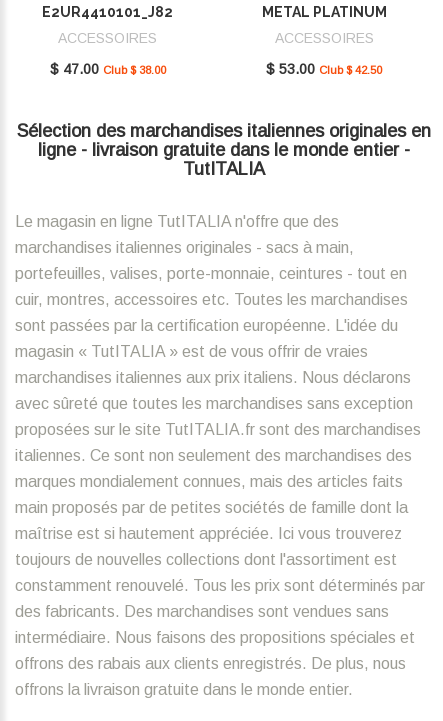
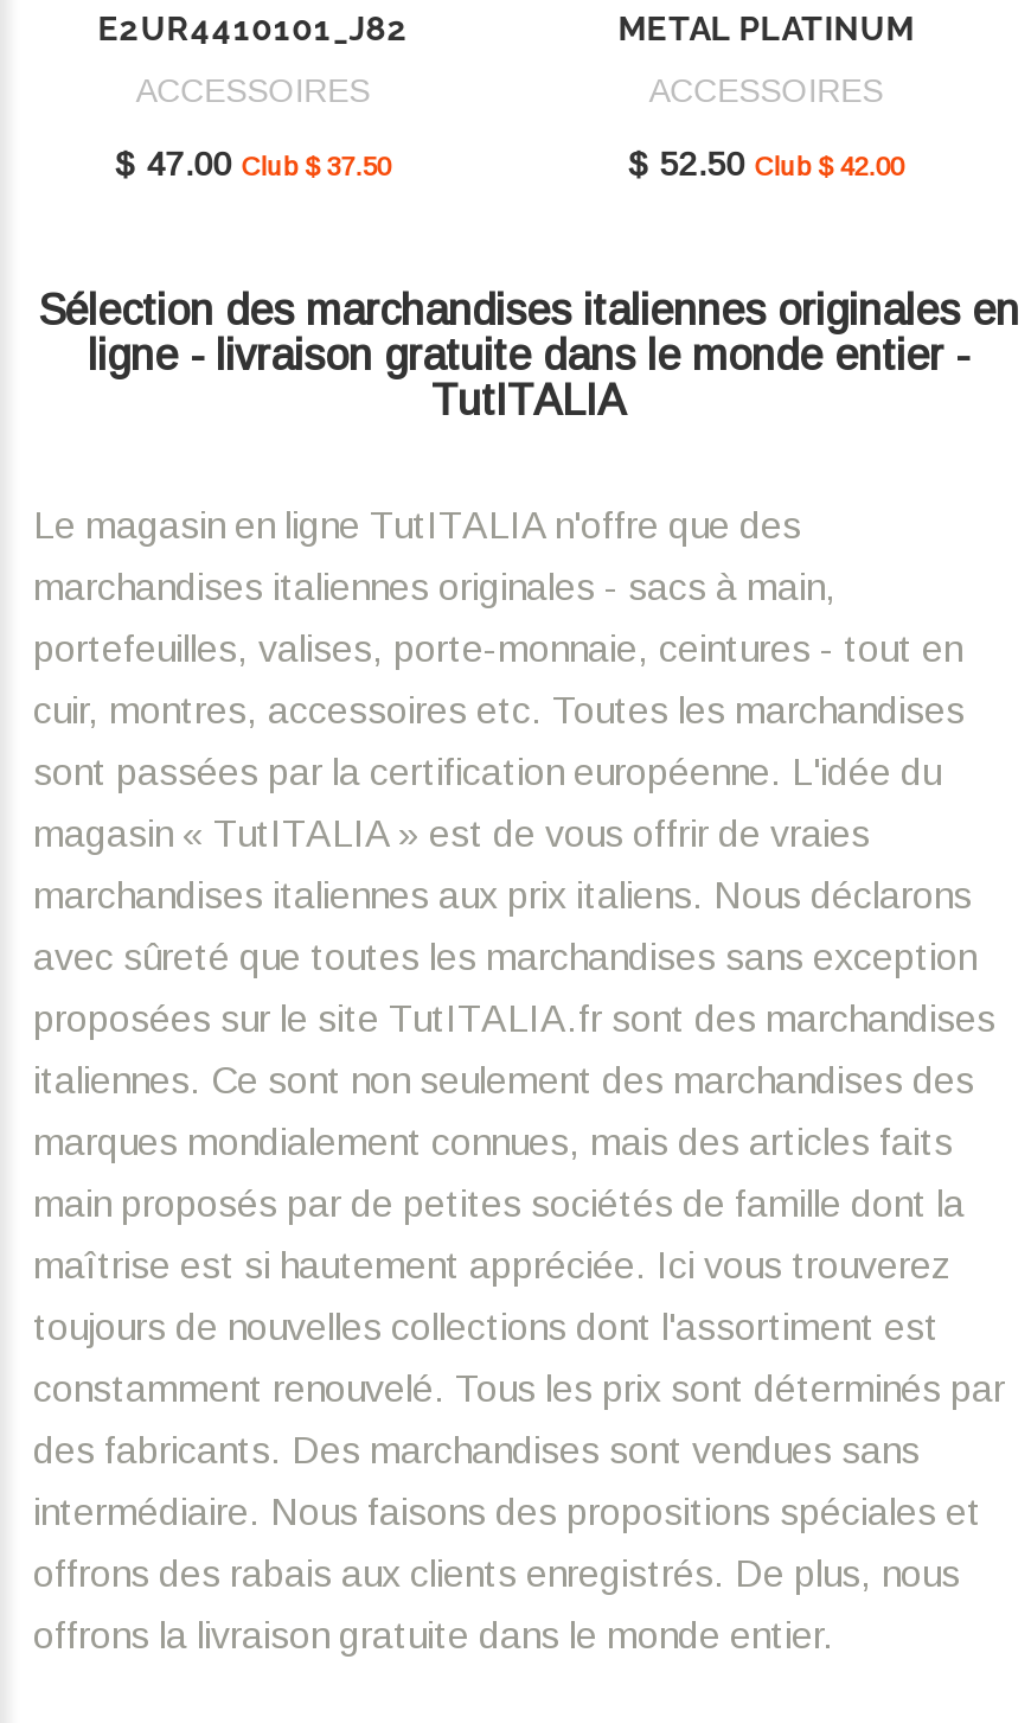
[50,61,166,77] $ 47.00 Club $ 38.00 -> [116,146,391,184] $ 47.00 Club $ 37.50
[266,61,382,77] $ 53.00 Club $ 42.50 -> [629,146,903,184] $ 52.50 Club $ 42.00

